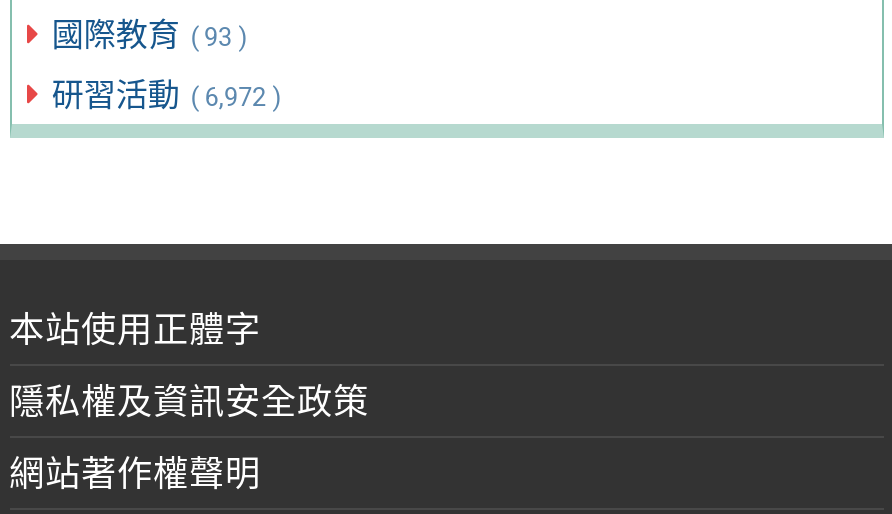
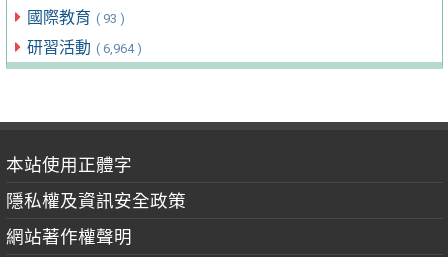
[52,75,282,113] 研習活動 ( 6,972 ) -> [27,37,142,56] 研習活動 ( 6,964 )

